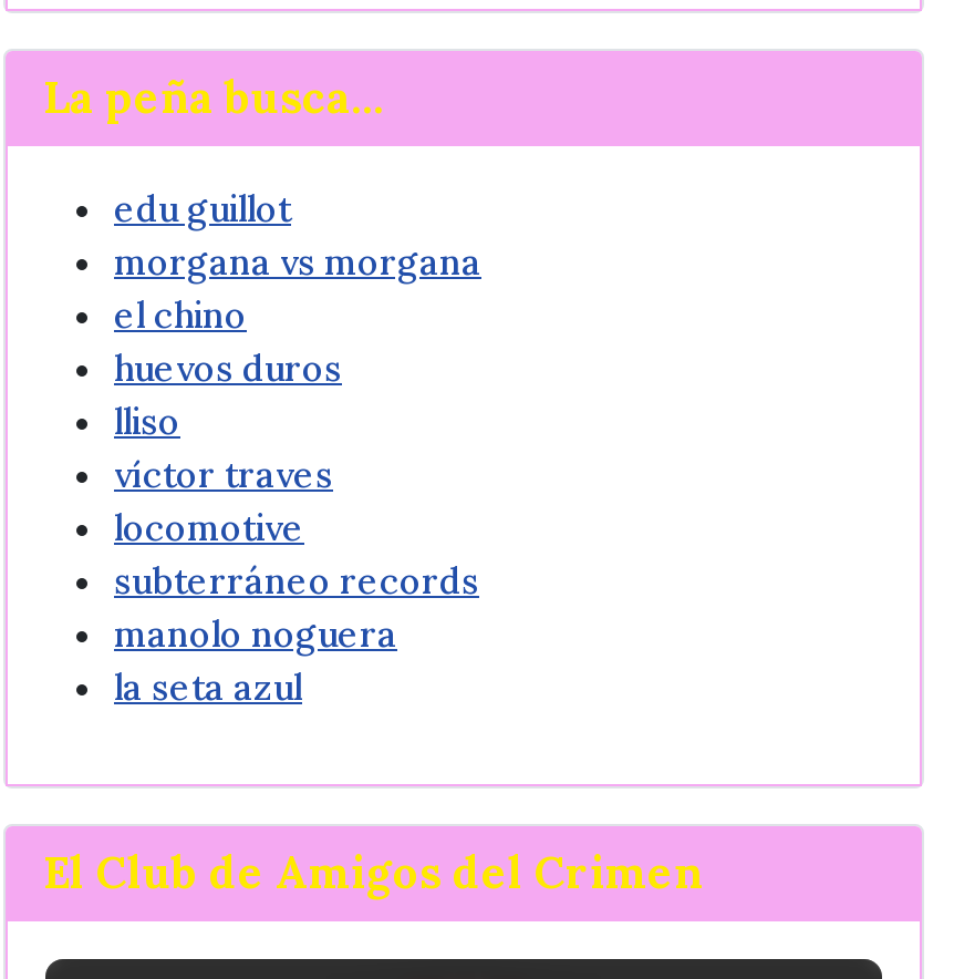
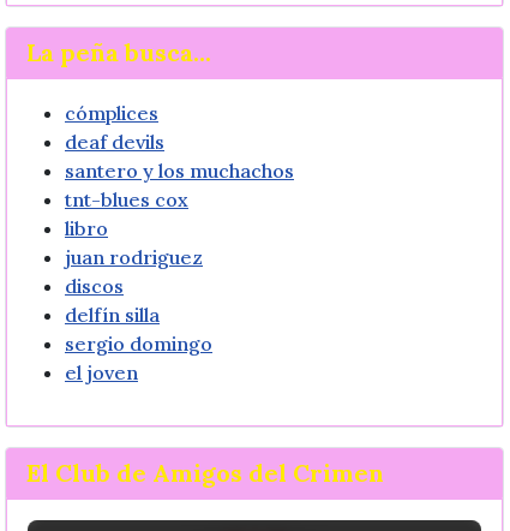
[114,186,481,709] edu guillot | morgana vs morgana | el chino | huevos duros | lliso | víctor traves | locomotive | subterráneo records | manolo noguera | la seta azul -> [65,101,294,384] cómplices | deaf devils | santero y los muchachos | tnt-blues cox | libro | juan rodriguez | discos | delfín silla | sergio domingo | el joven

